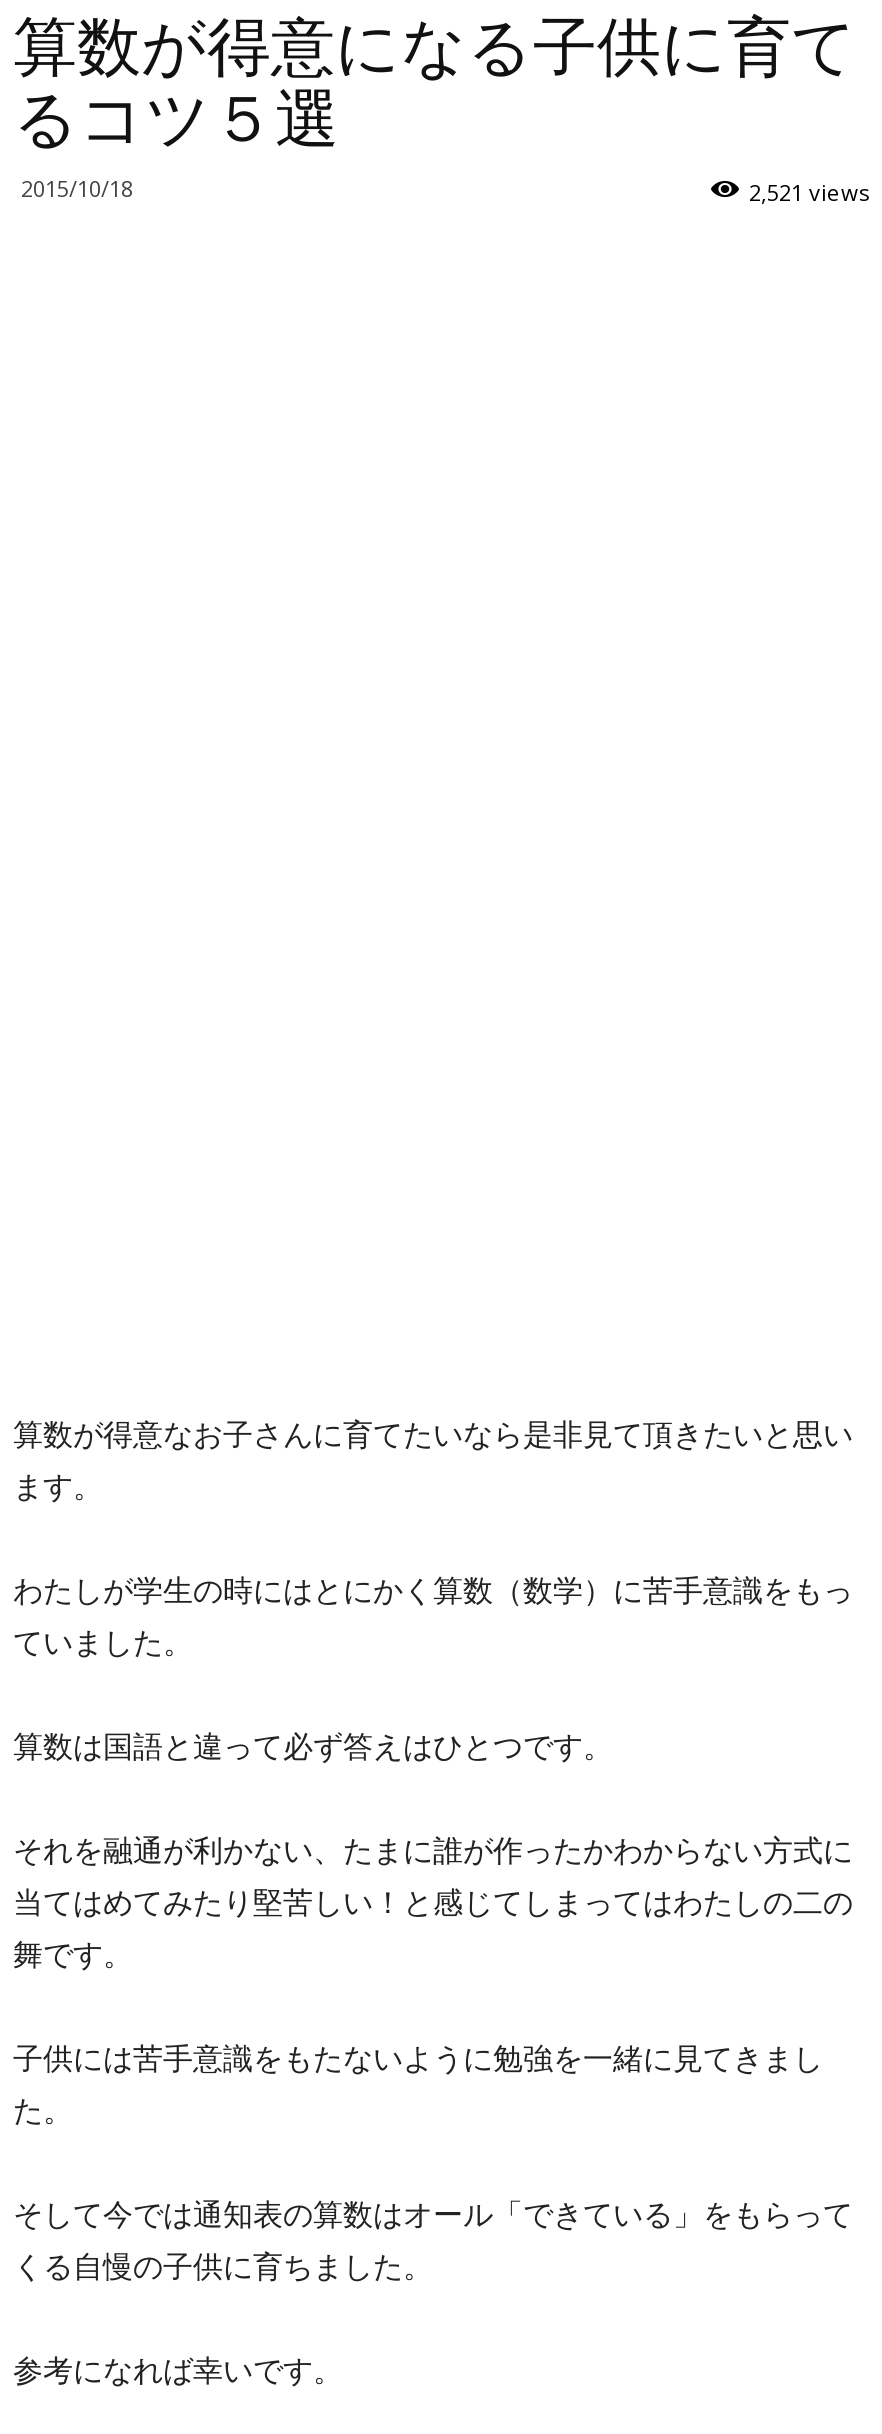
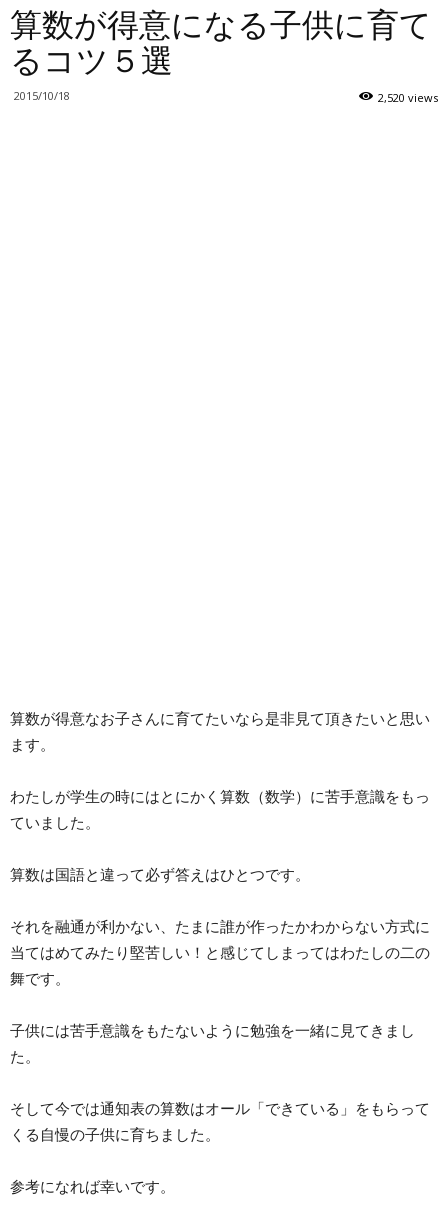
[749,177,869,207] 2,521 views -> [378,90,438,105] 2,520 views

